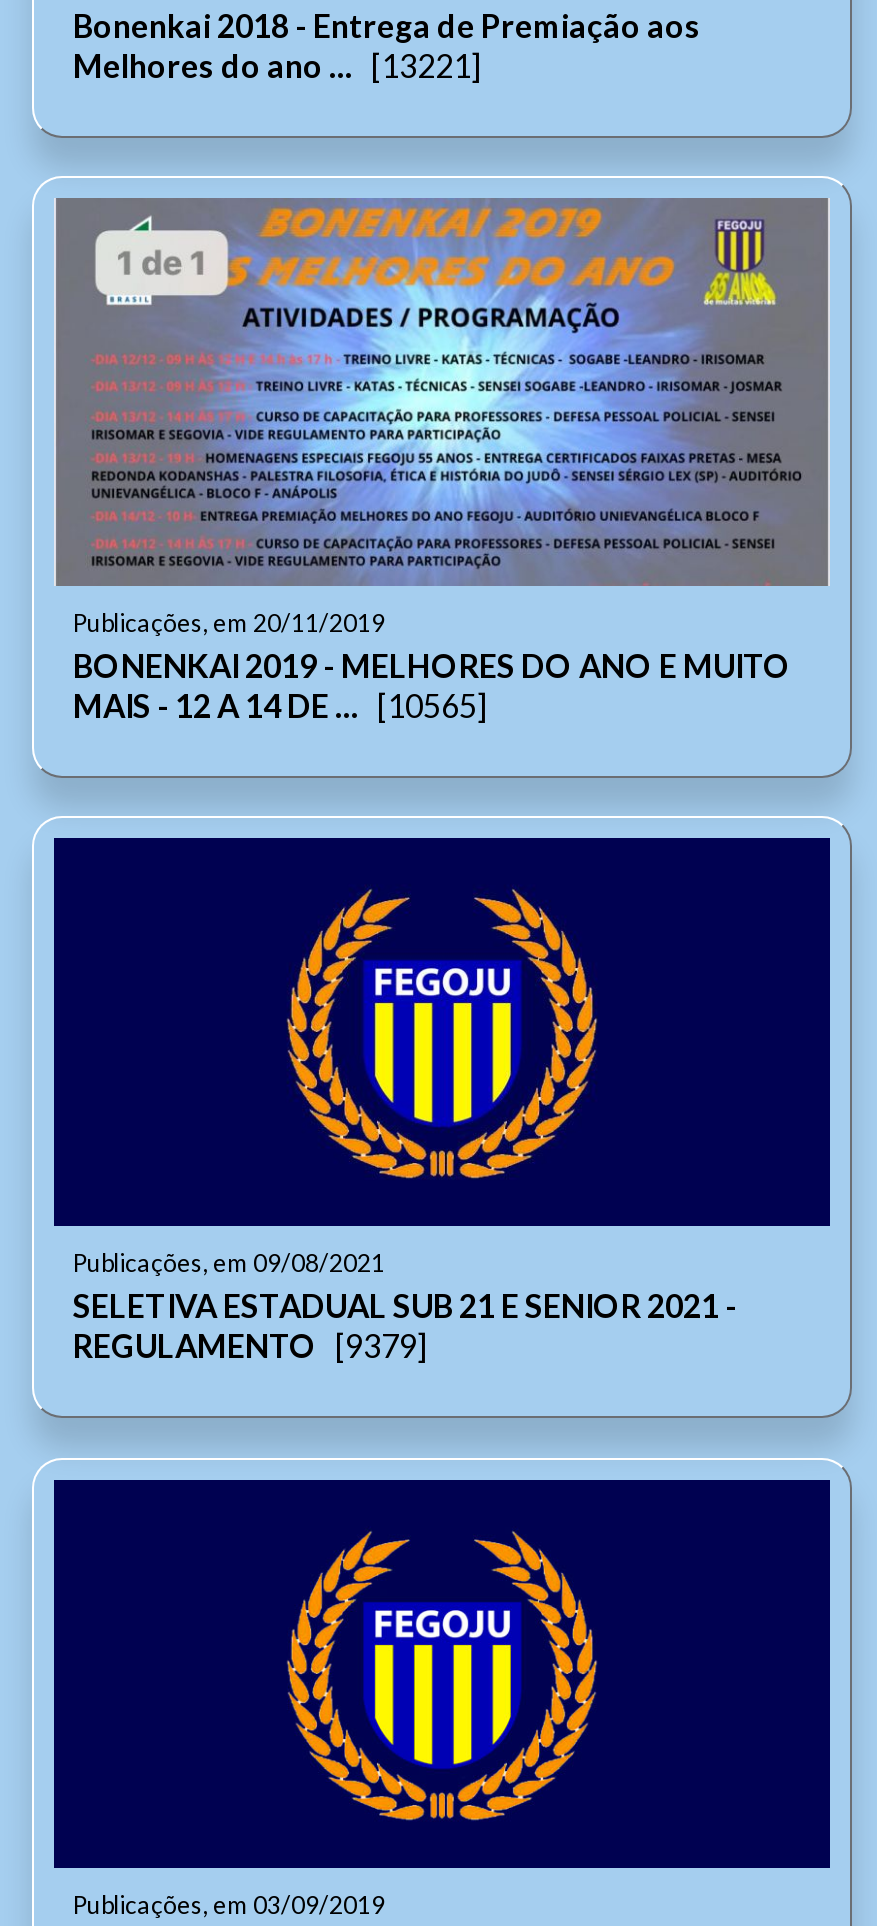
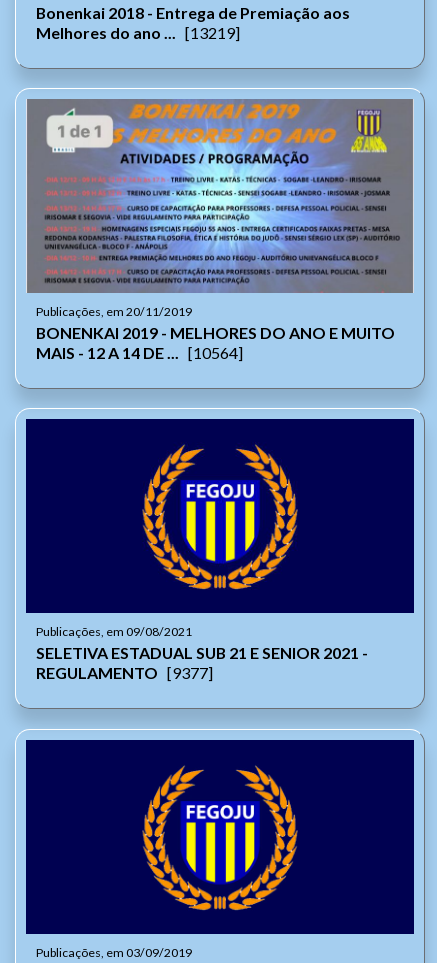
[73,45,481,83] Melhores do ano ... [13221] -> [35,23,239,42] Melhores do ano ... [13219]
[73,686,487,724] MAIS - 12 A 14 DE ... [10565] -> [35,343,242,362] MAIS - 12 A 14 DE ... [10564]
[73,1327,427,1365] REGULAMENTO [9379] -> [35,663,212,682] REGULAMENTO [9377]

